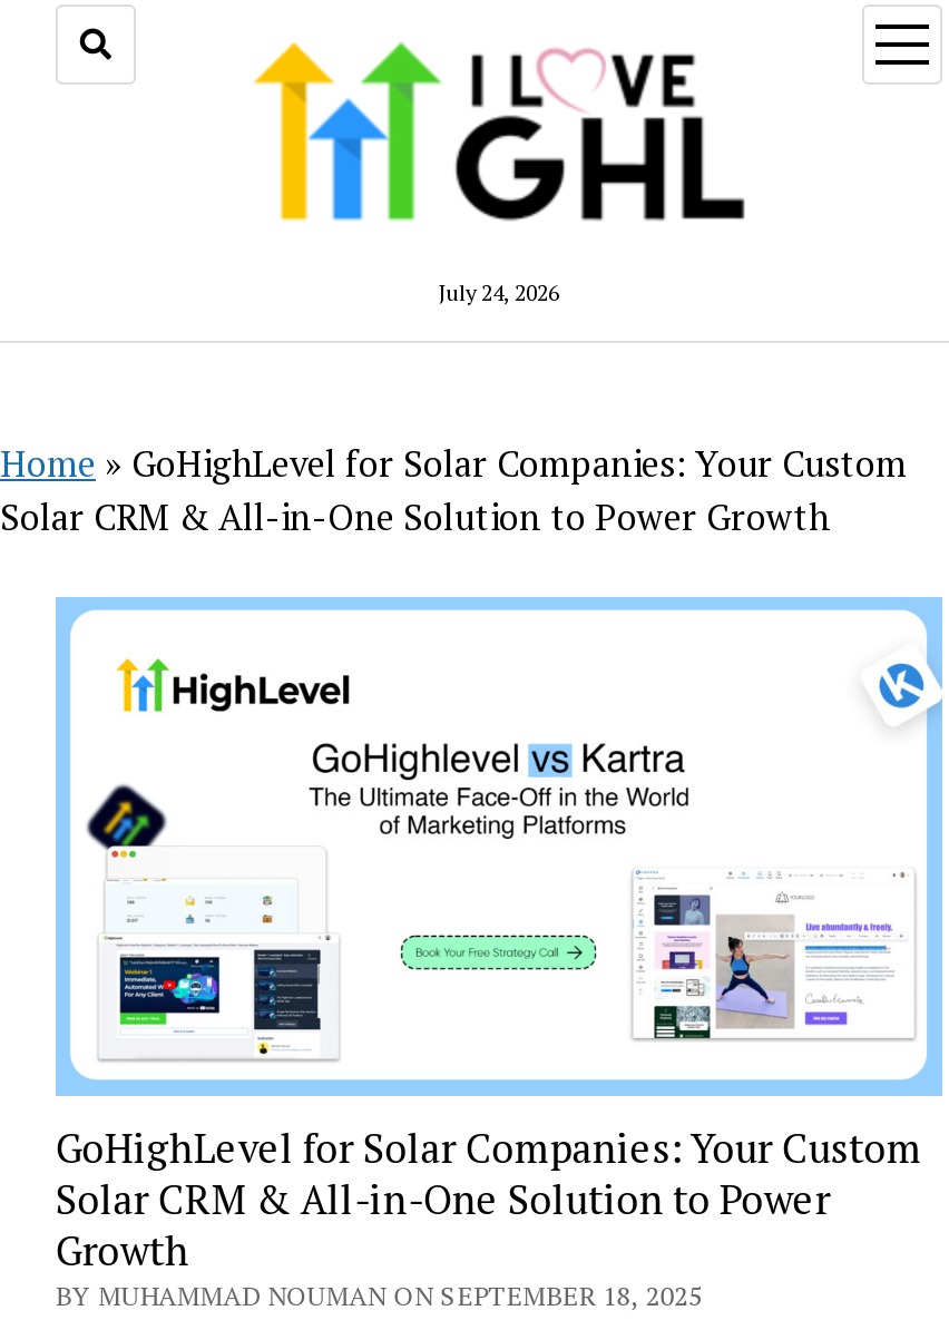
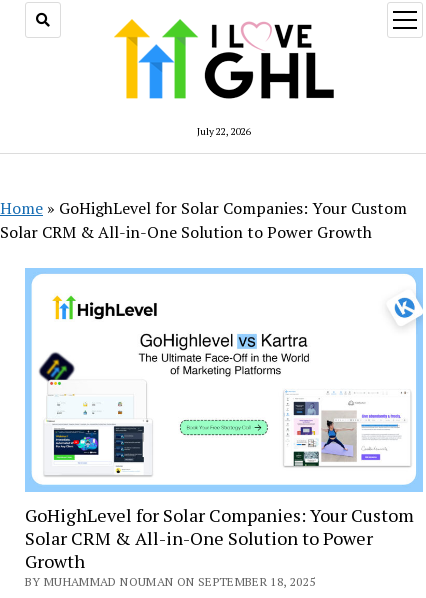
[439,278,559,307] July 24, 2026 -> [197,125,251,138] July 22, 2026

